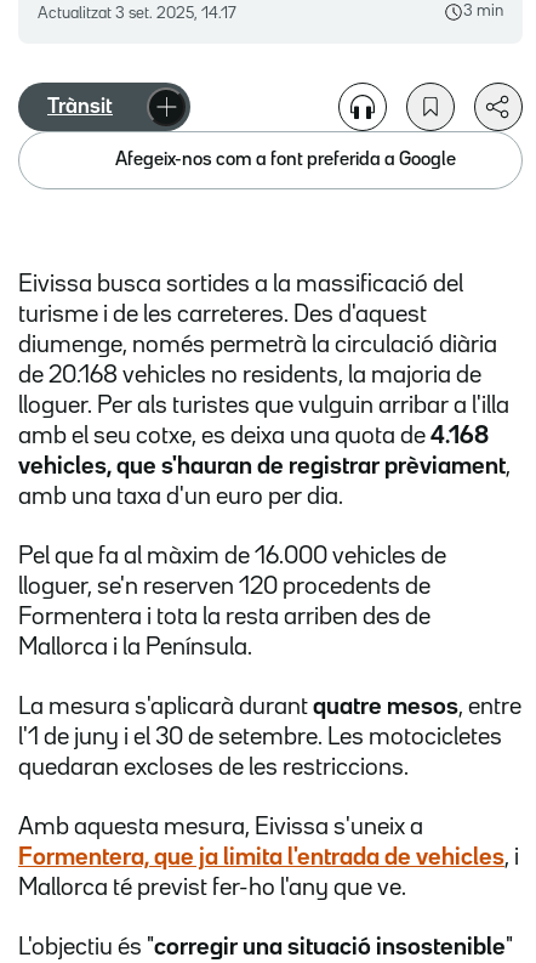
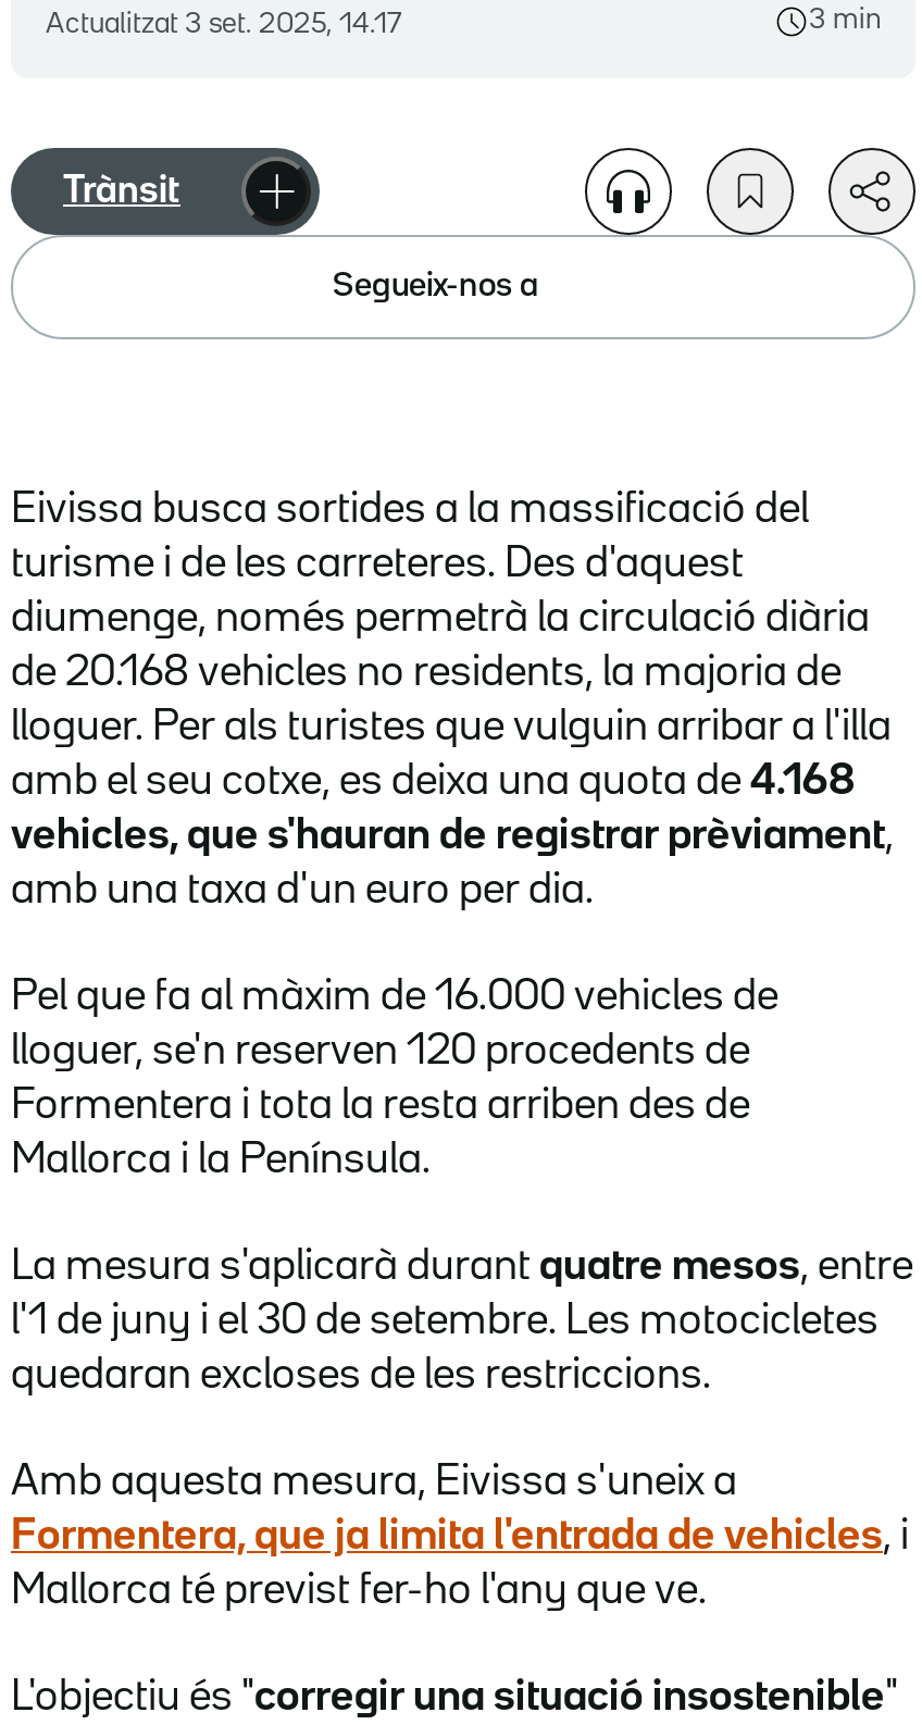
[115,151,456,168] Afegeix-nos com a font preferida a Google -> [333,271,539,301] Segueix-nos a

